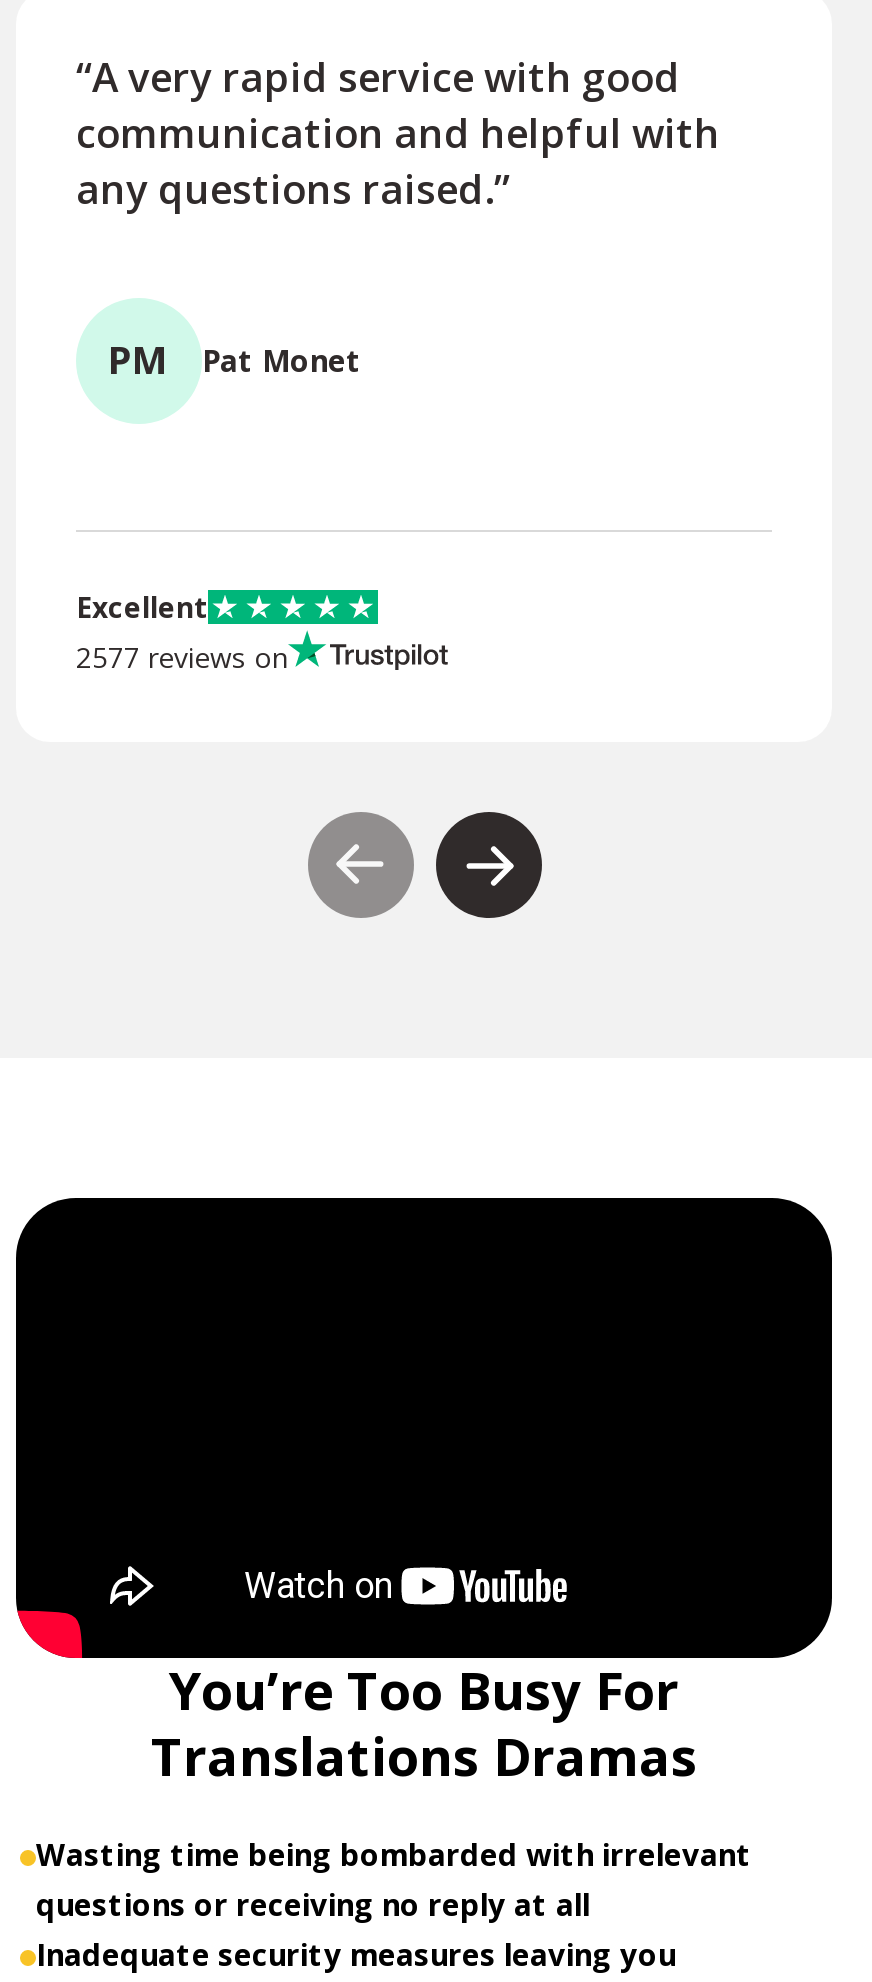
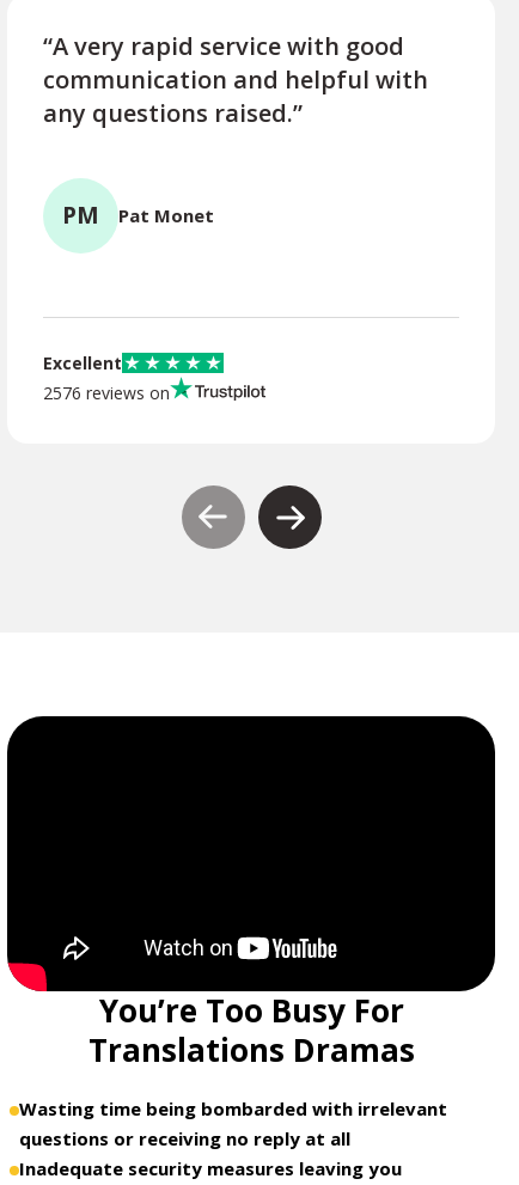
[76,638,288,676] 2577 reviews on -> [43,382,170,404] 2576 reviews on

